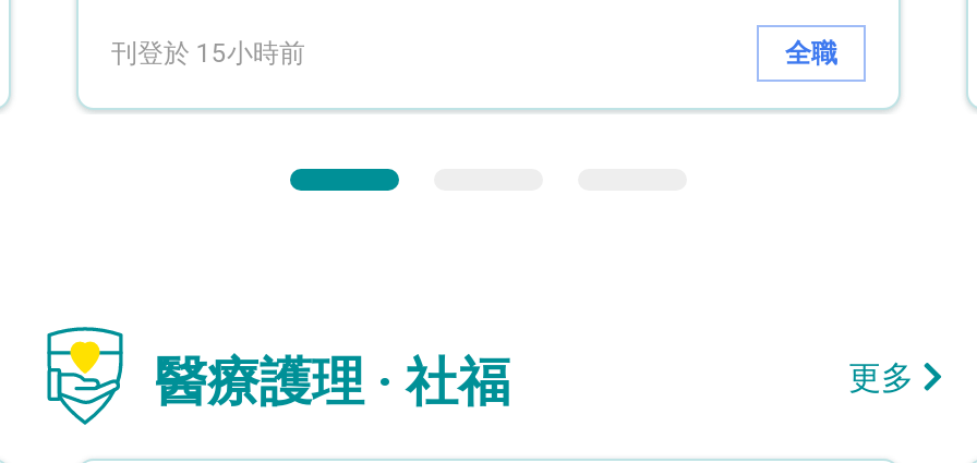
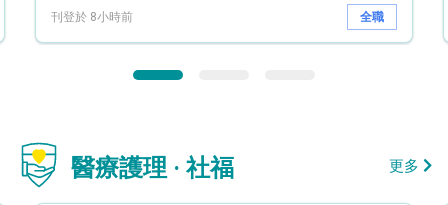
[111,37,305,68] 刊登於 15小時前 -> [51,9,133,23] 刊登於 8小時前

